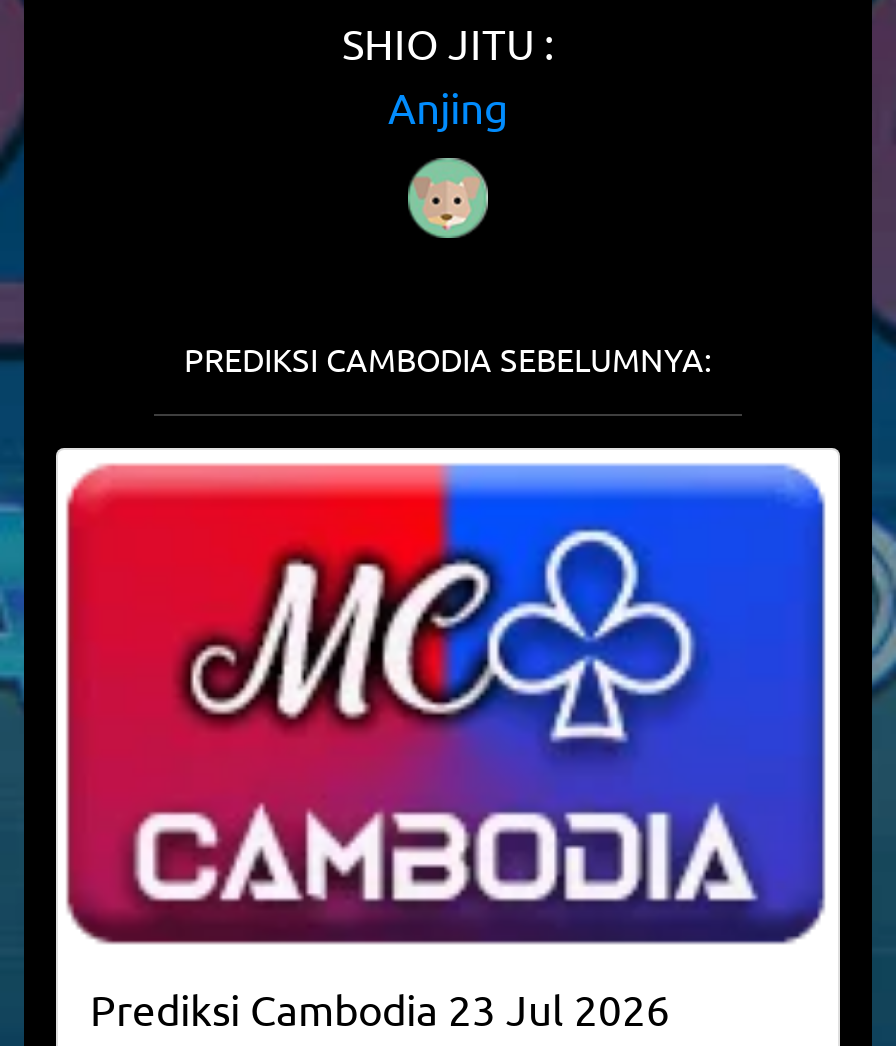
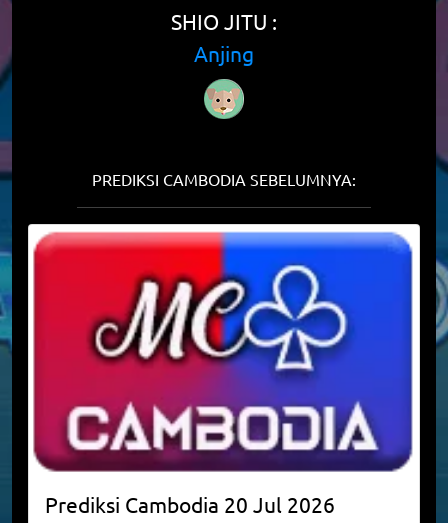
[90,983,670,1035] Prediksi Cambodia 23 Jul 2026 -> [45,491,335,517] Prediksi Cambodia 20 Jul 2026

